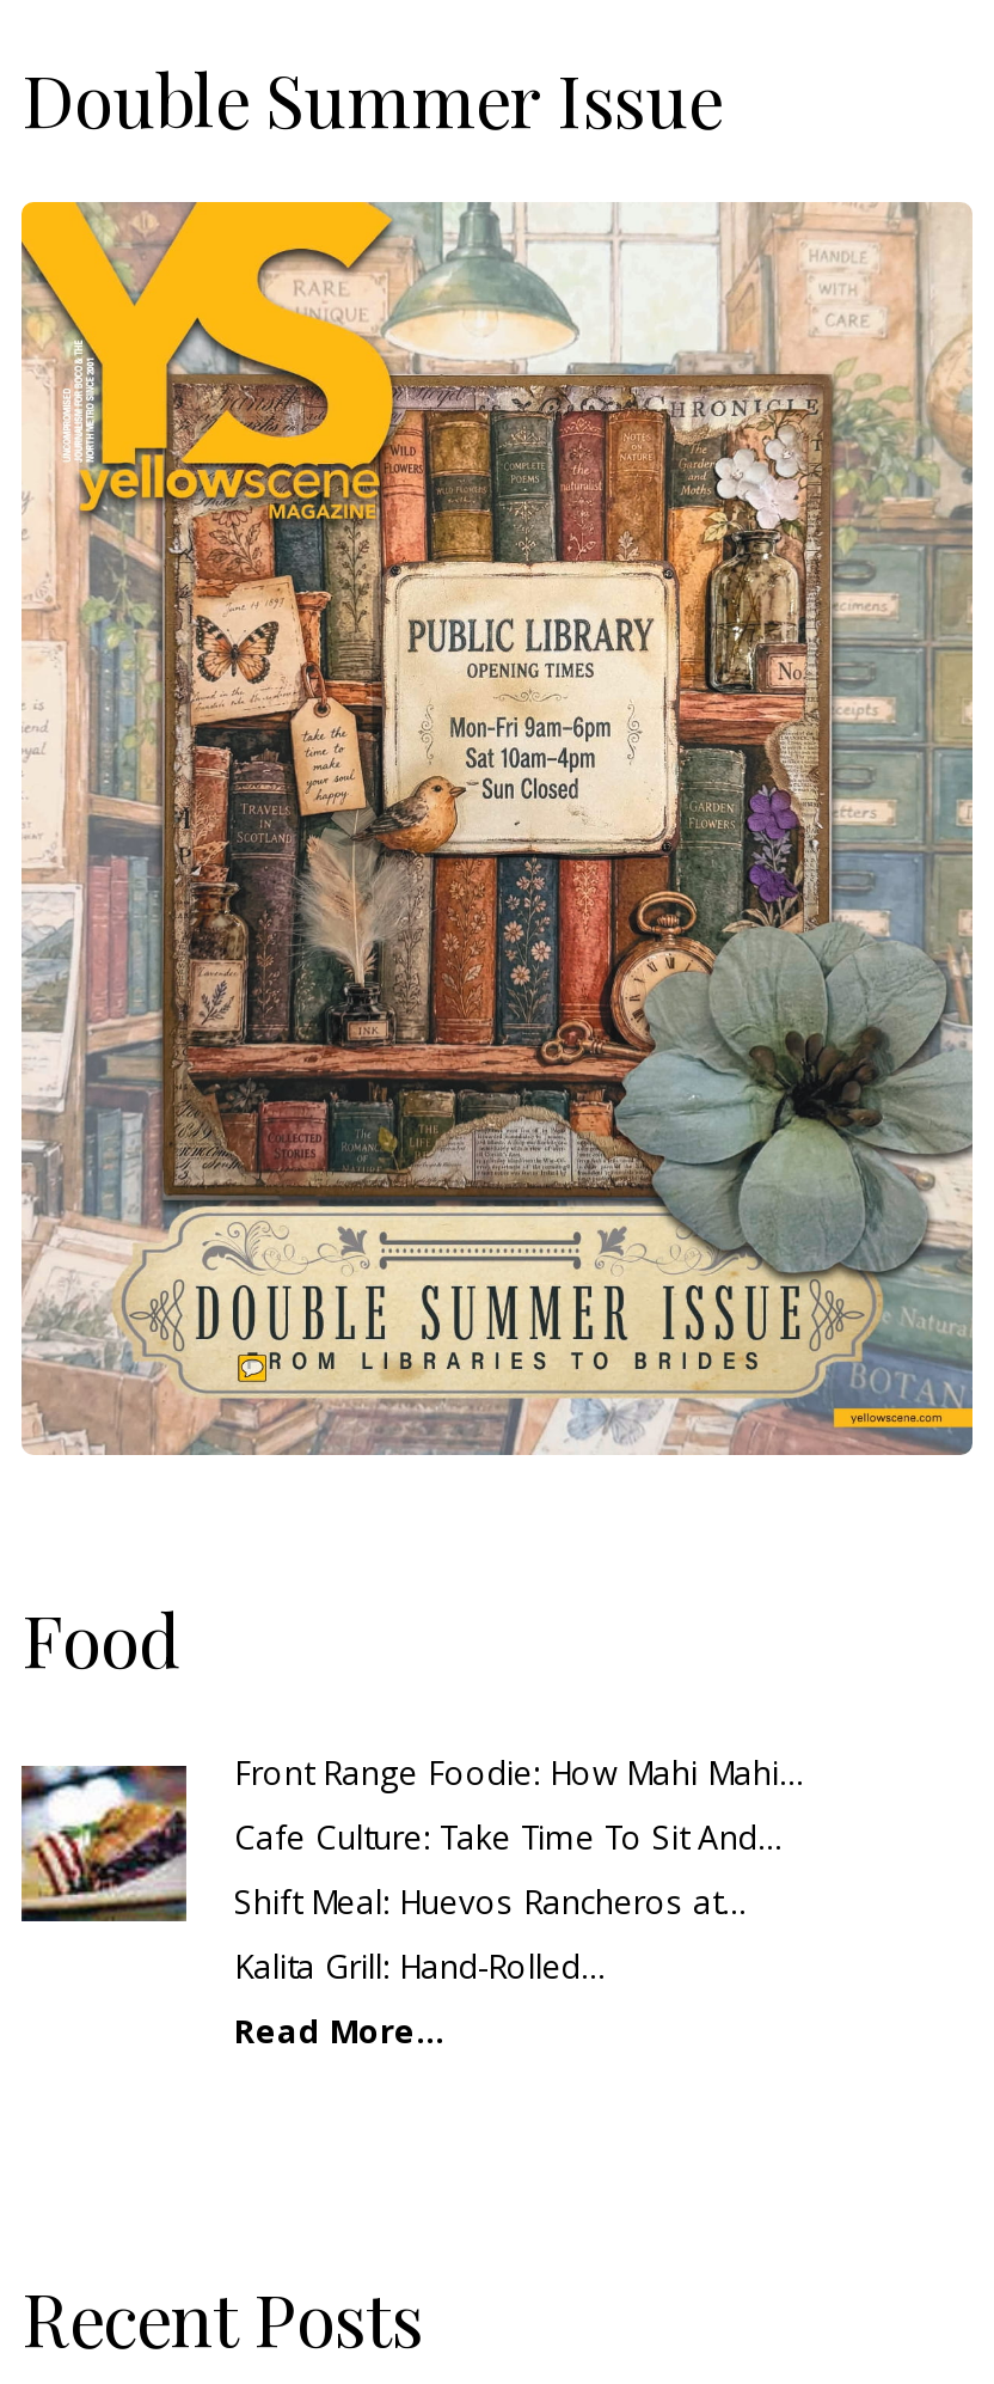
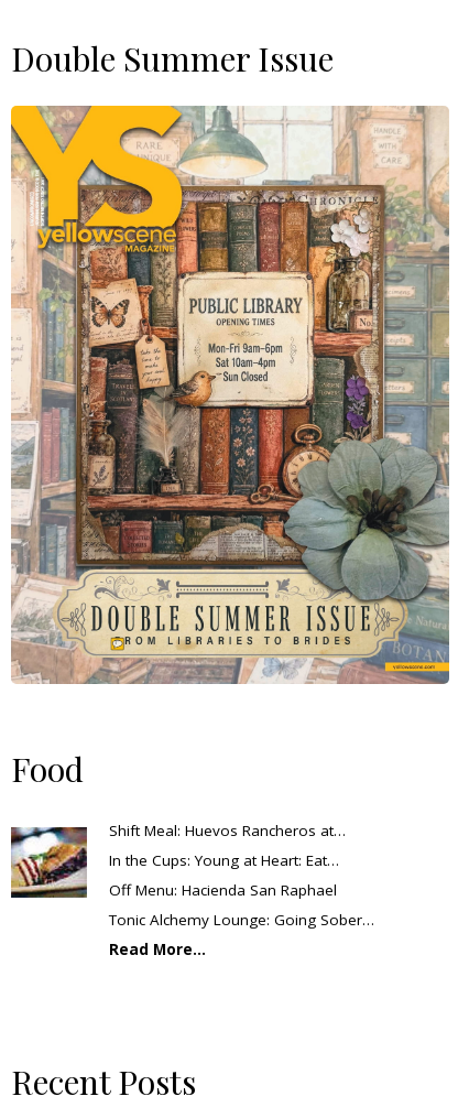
[234,1752,805,1859] Front Range Foodie: How Mahi Mahi… | Cafe Culture: Take Time To Sit And… -> none
moved [234,1881,748,1924] -> [109,820,346,840]: Shift Meal: Huevos Rancheros at…
[234,1945,607,1988] Kalita Grill: Hand-Rolled… -> [109,850,374,929] In the Cups: Young at Heart: Eat… | Off Menu: Hacienda San Raphael | Tonic Alchemy Lounge: Going Sober…

